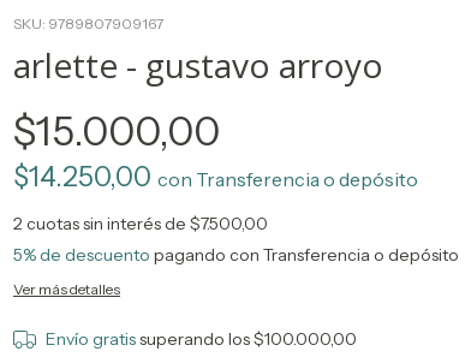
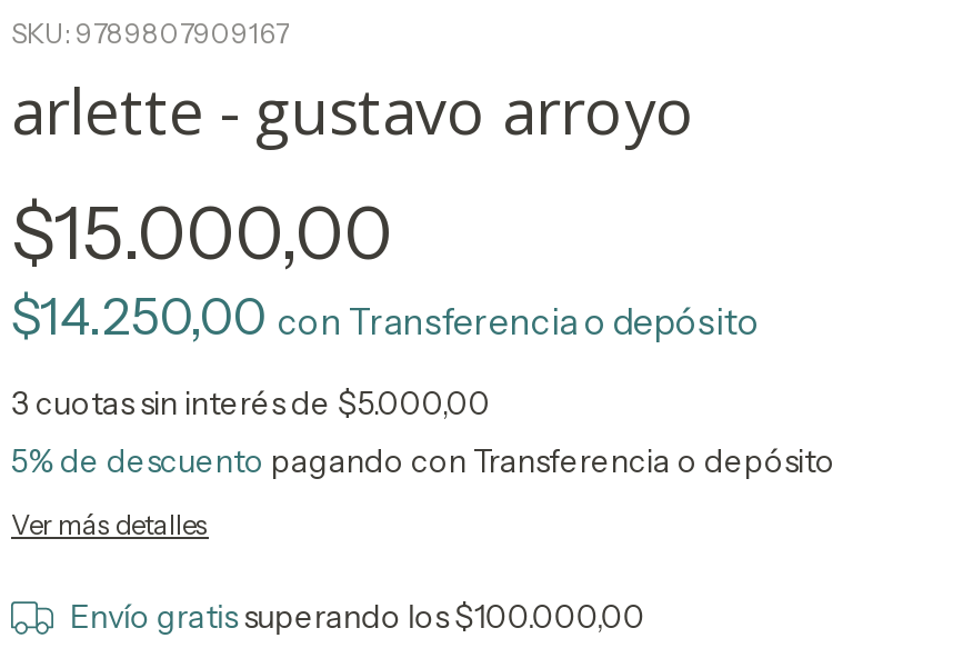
[13,213,268,234] 2 cuotas sin interés de $7.500,00 -> [11,383,491,423] 3 cuotas sin interés de $5.000,00

